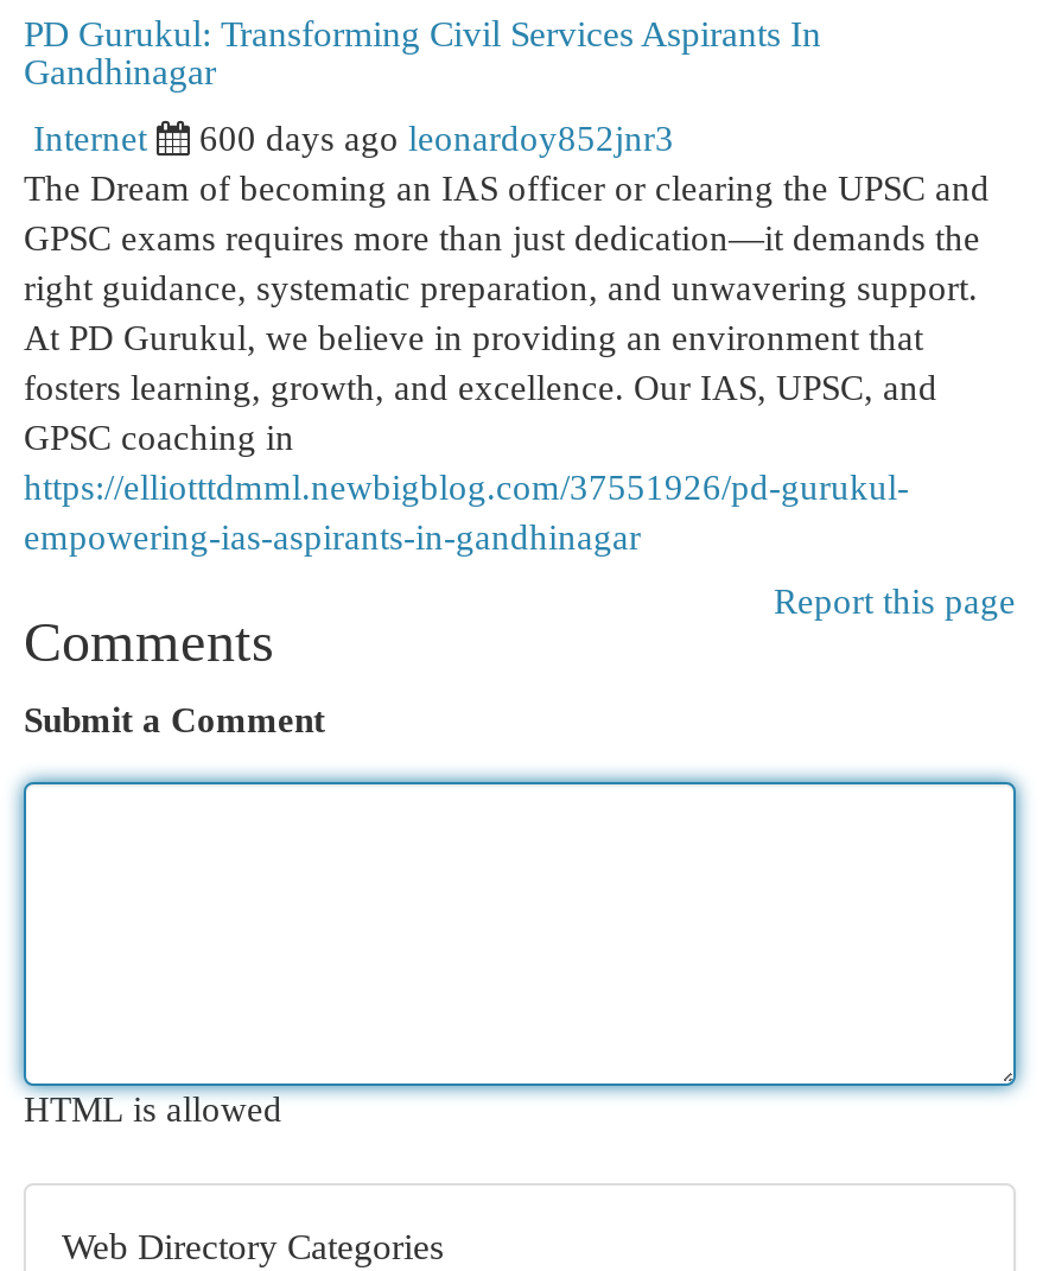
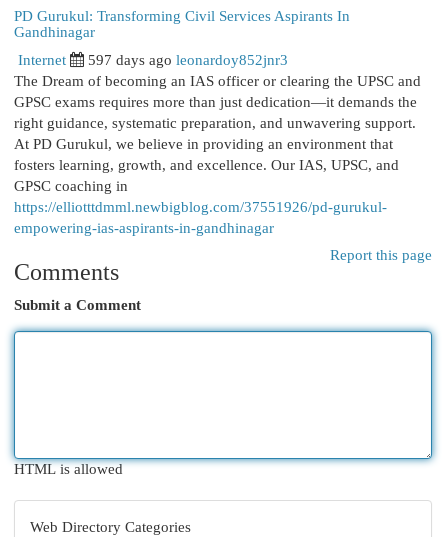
[199,120,674,158] 600 days ago leonardoy852jnr3 -> [88,52,288,68] 597 days ago leonardoy852jnr3

